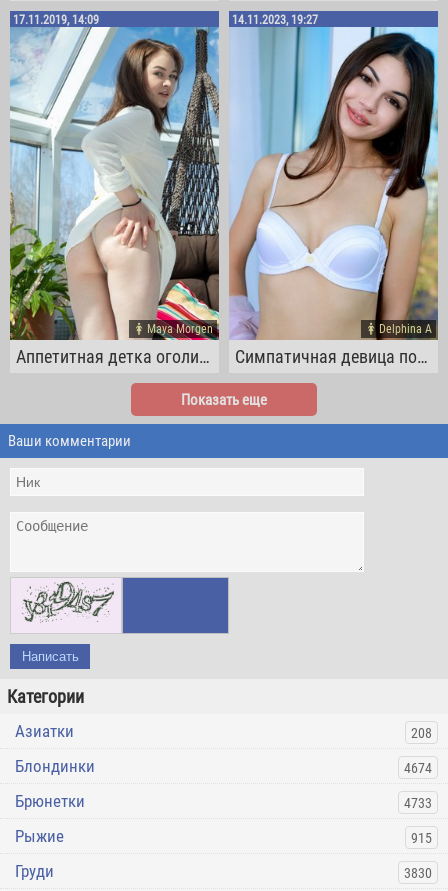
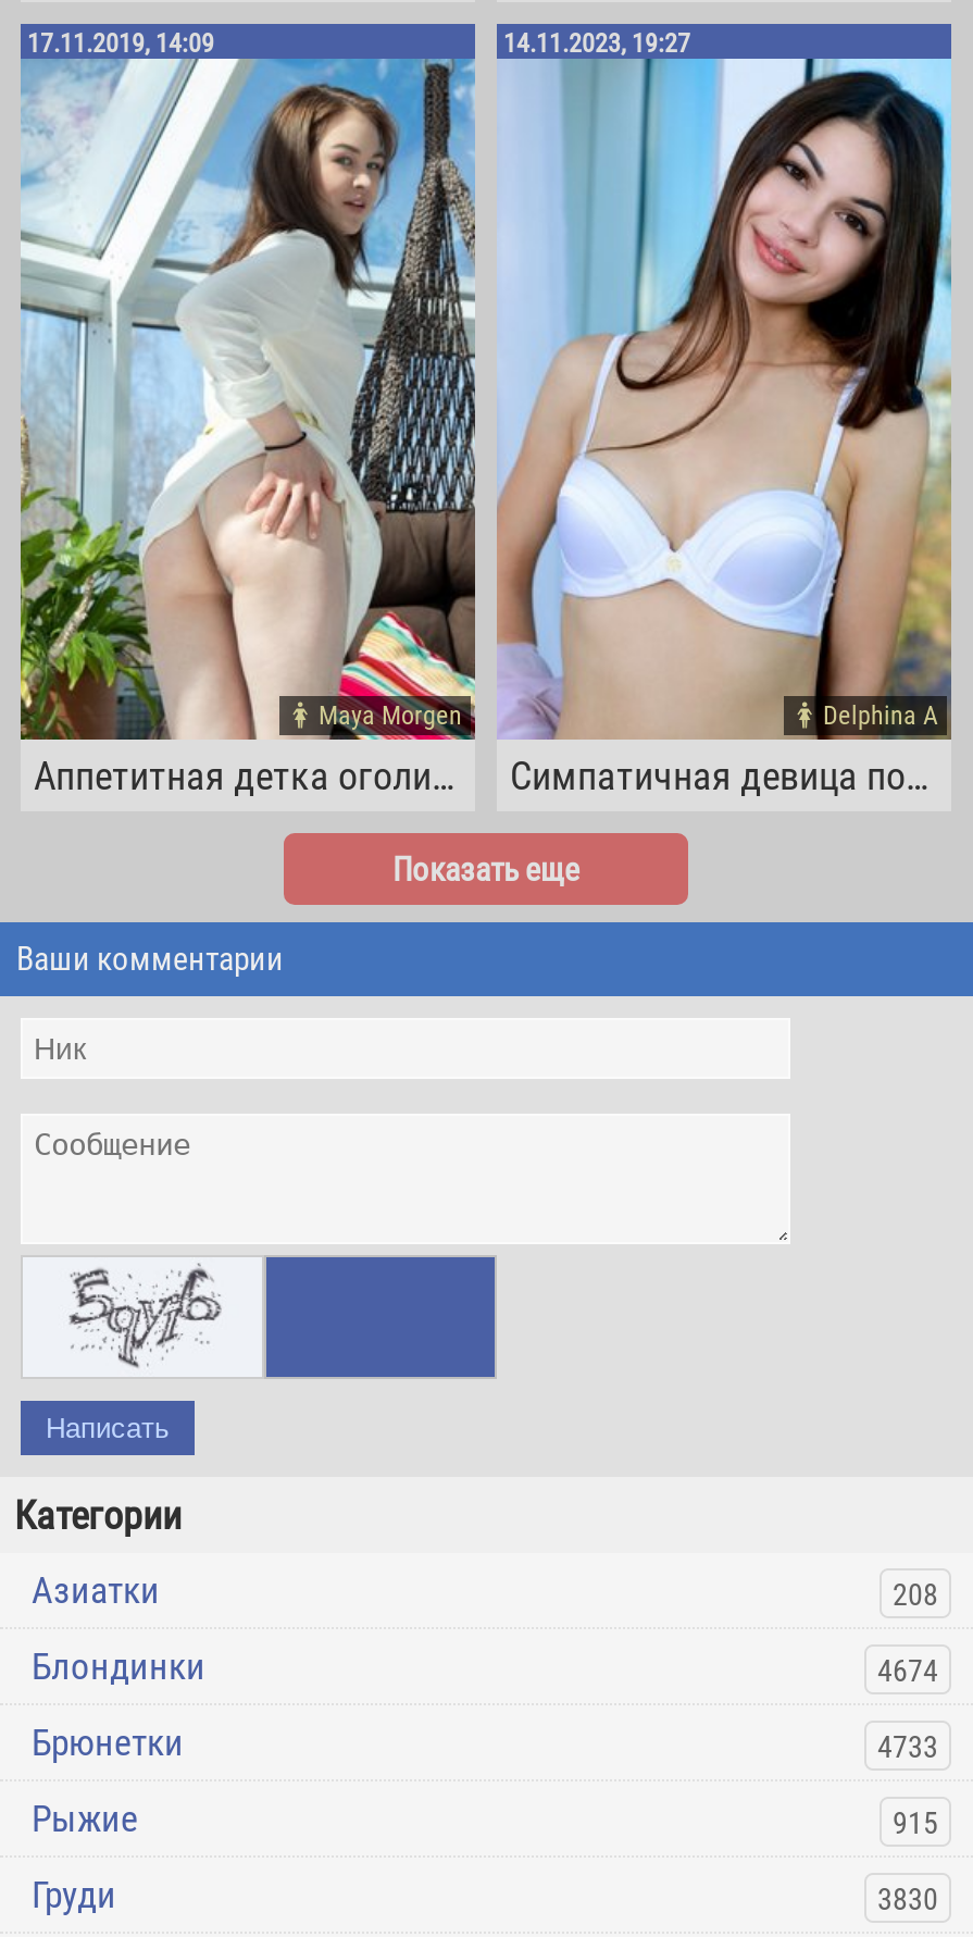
[22,581,115,628] [image] -> [51,1266,247,1368] [image]

